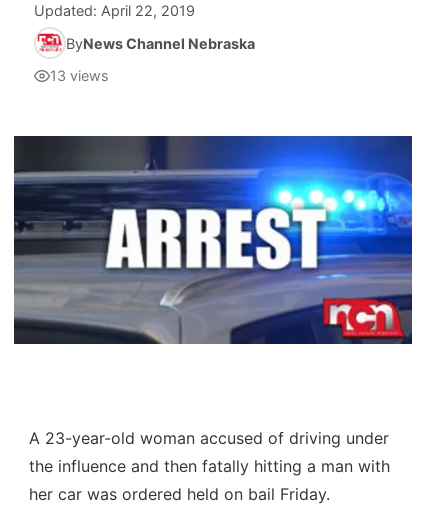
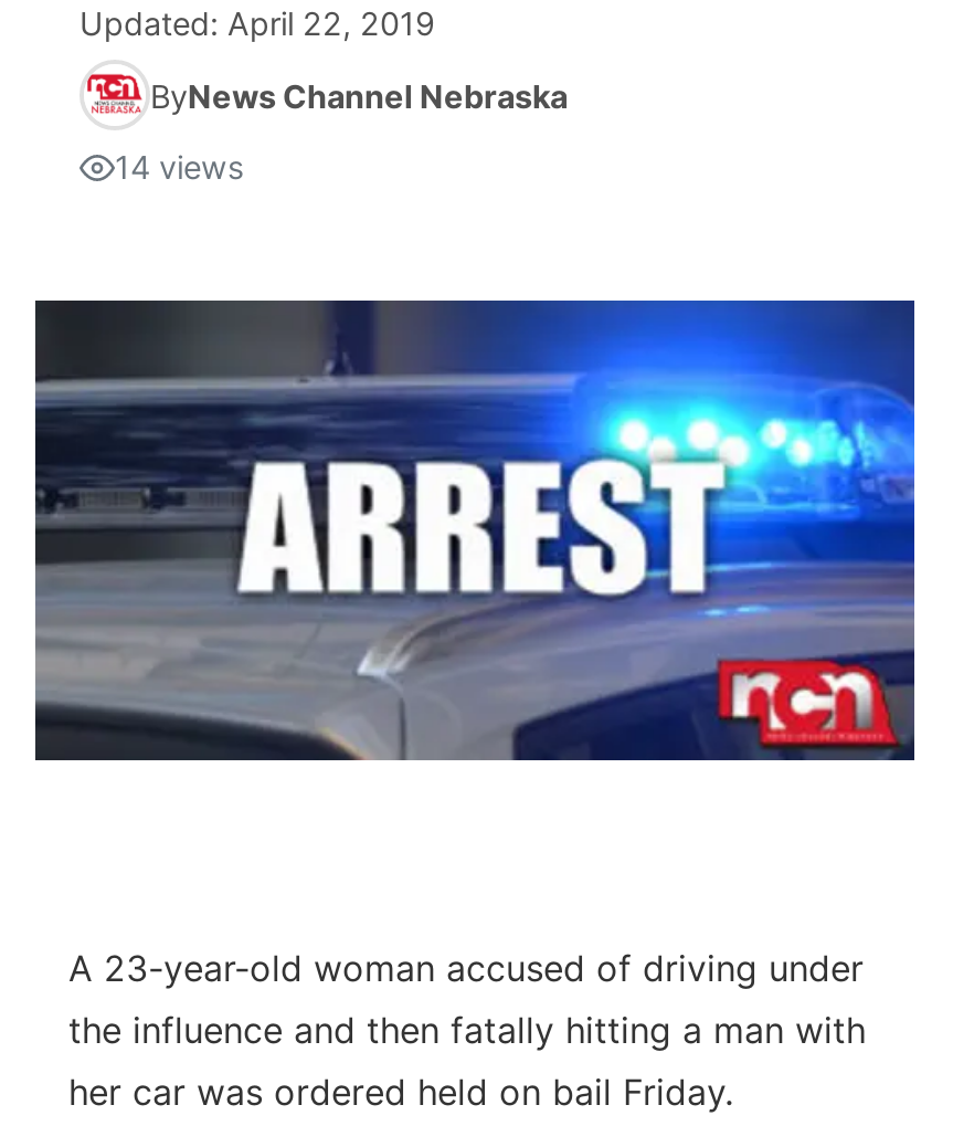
[50,67,109,84] 13 views -> [115,148,245,186] 14 views

